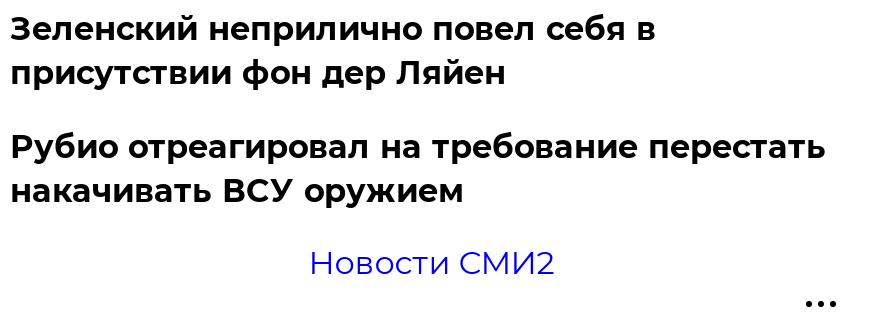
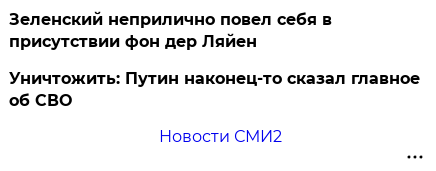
[10,129,826,211] Рубио отреагировал на требование перестать | накачивать ВСУ оружием -> [9,69,420,110] Уничтожить: Путин наконец-то сказал главное | об СВО

